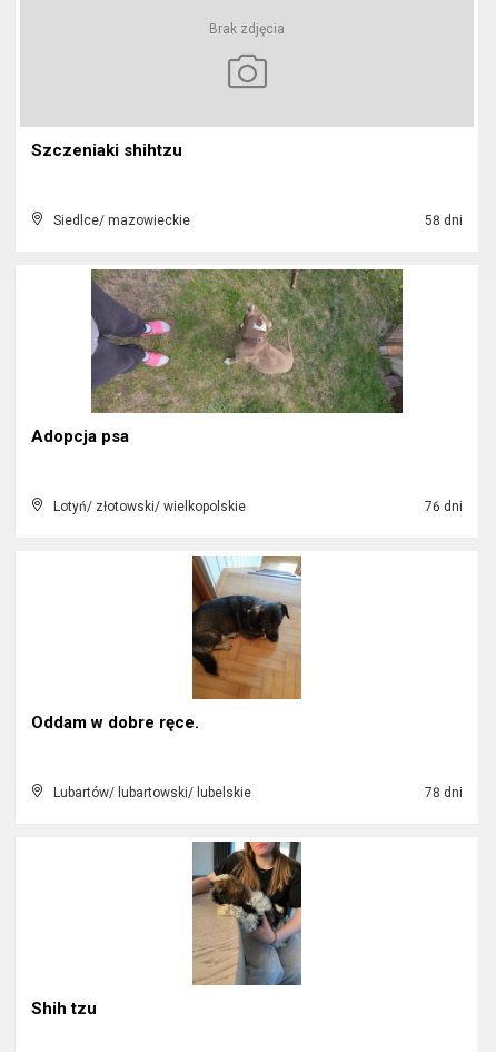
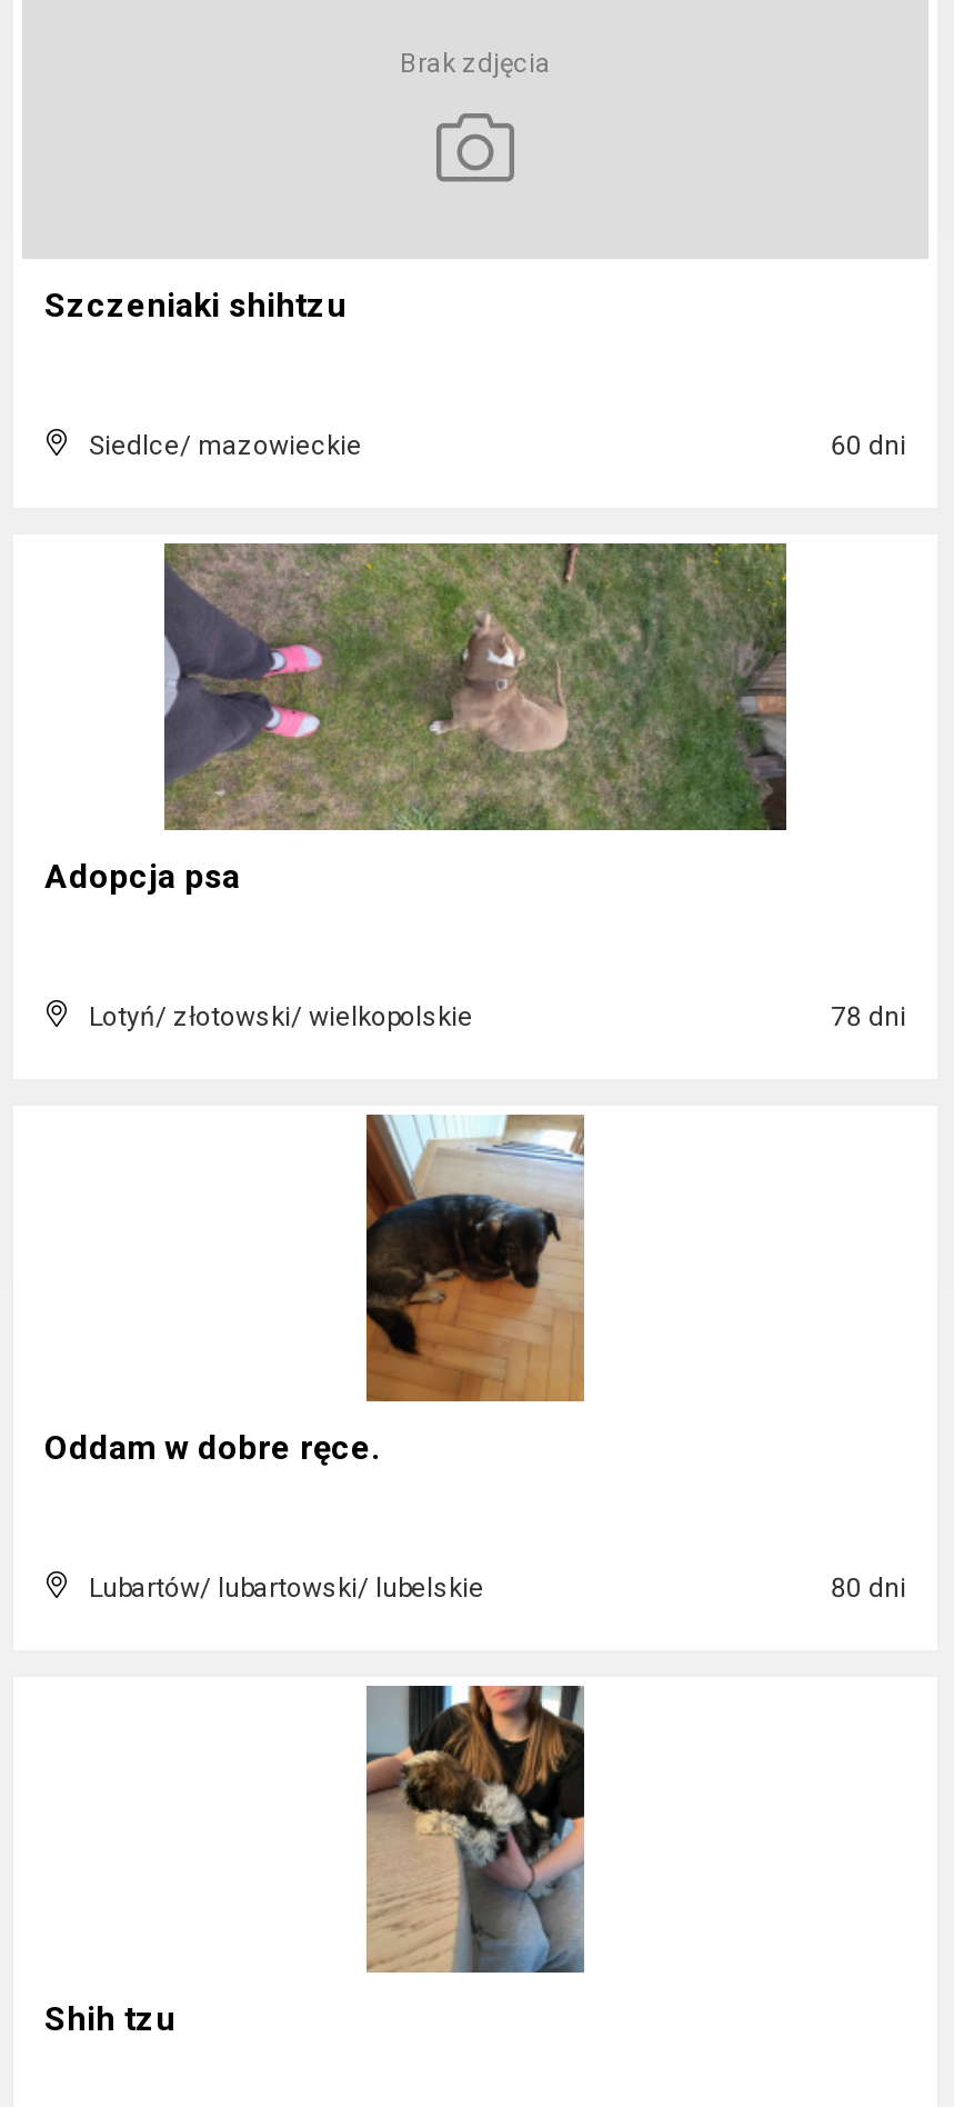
[421,213,463,228] 58 dni -> [824,430,906,461] 60 dni
[421,499,463,514] 76 dni -> [824,1001,906,1032] 78 dni
[421,785,463,800] 78 dni -> [824,1572,906,1604] 80 dni

